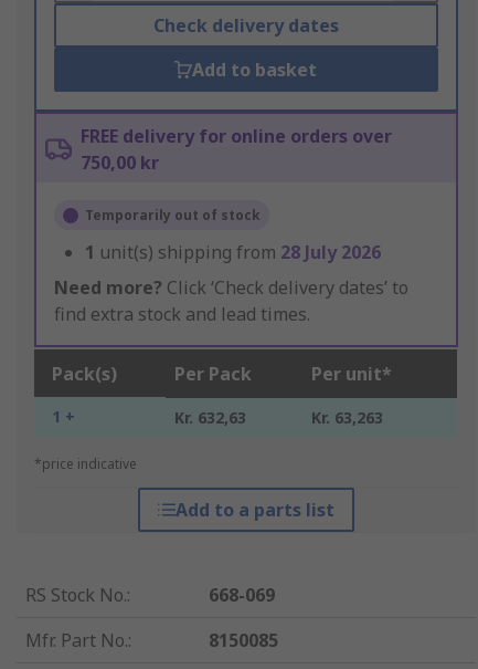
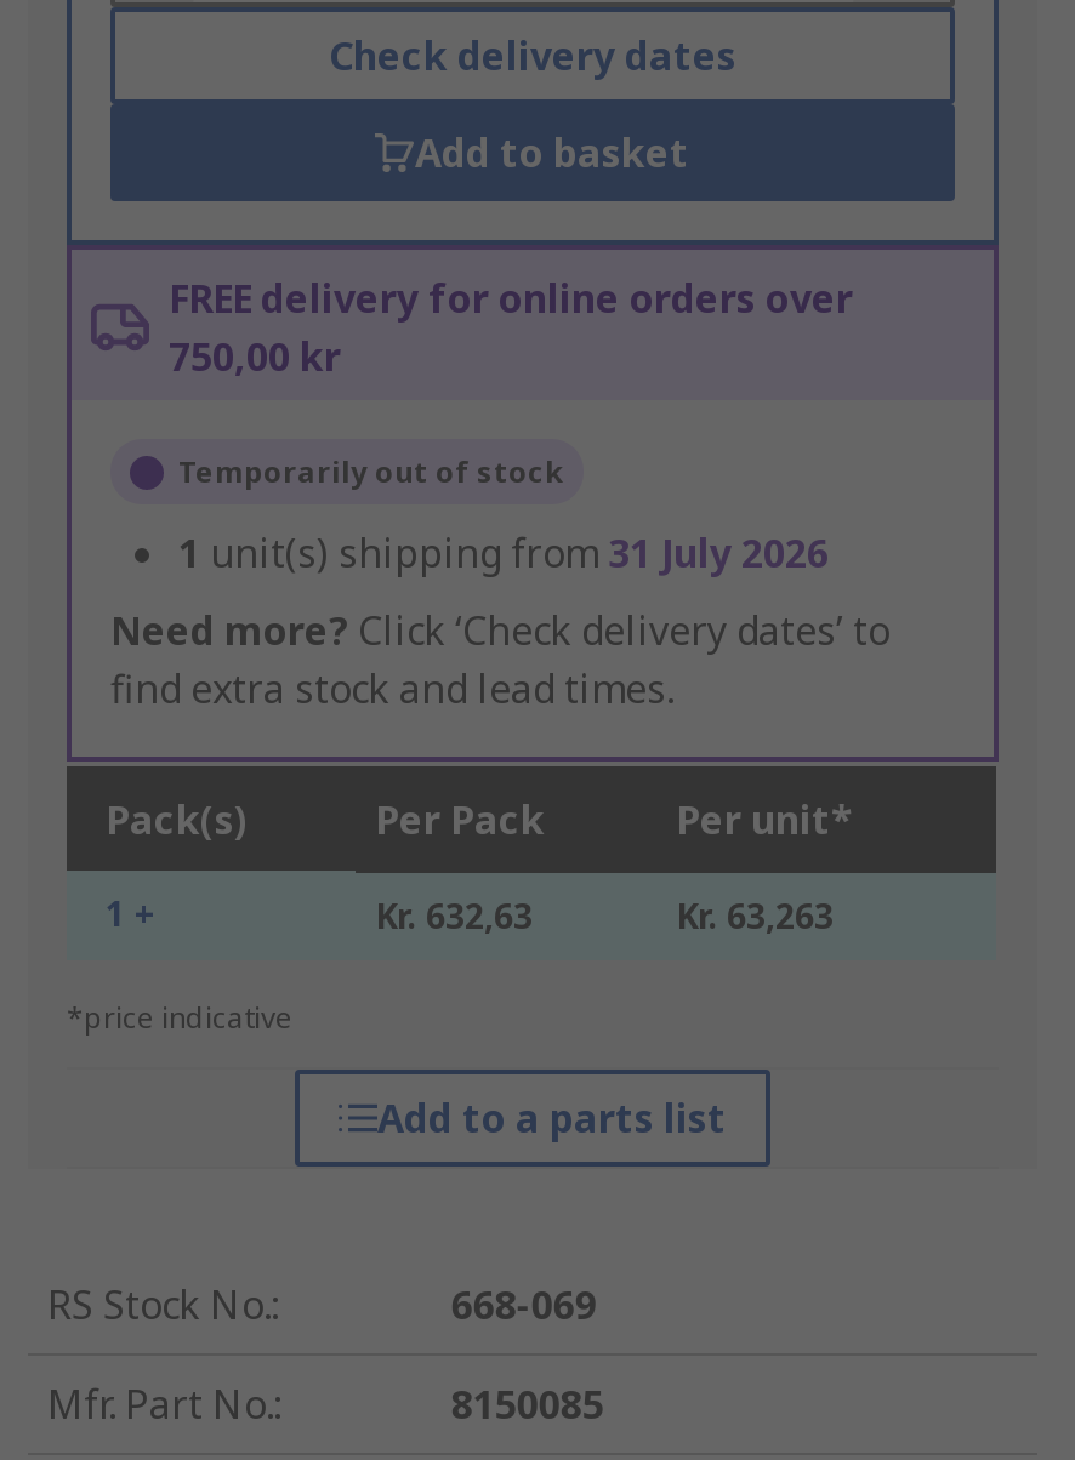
[85,241,381,265] 1 unit(s) shipping from 28 July 2026 -> [178,527,829,581] 1 unit(s) shipping from 31 July 2026

